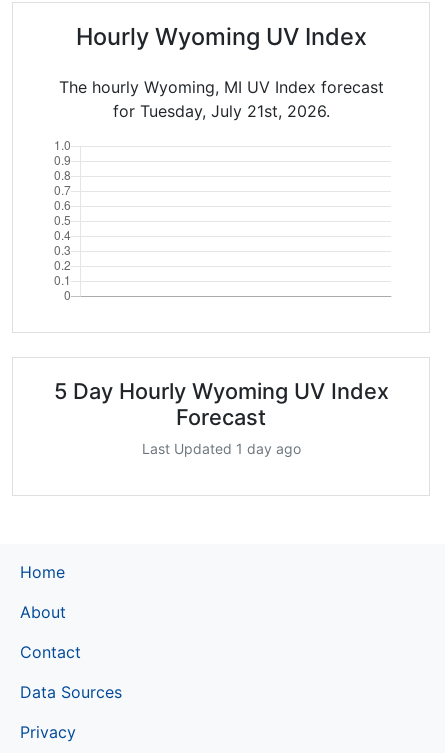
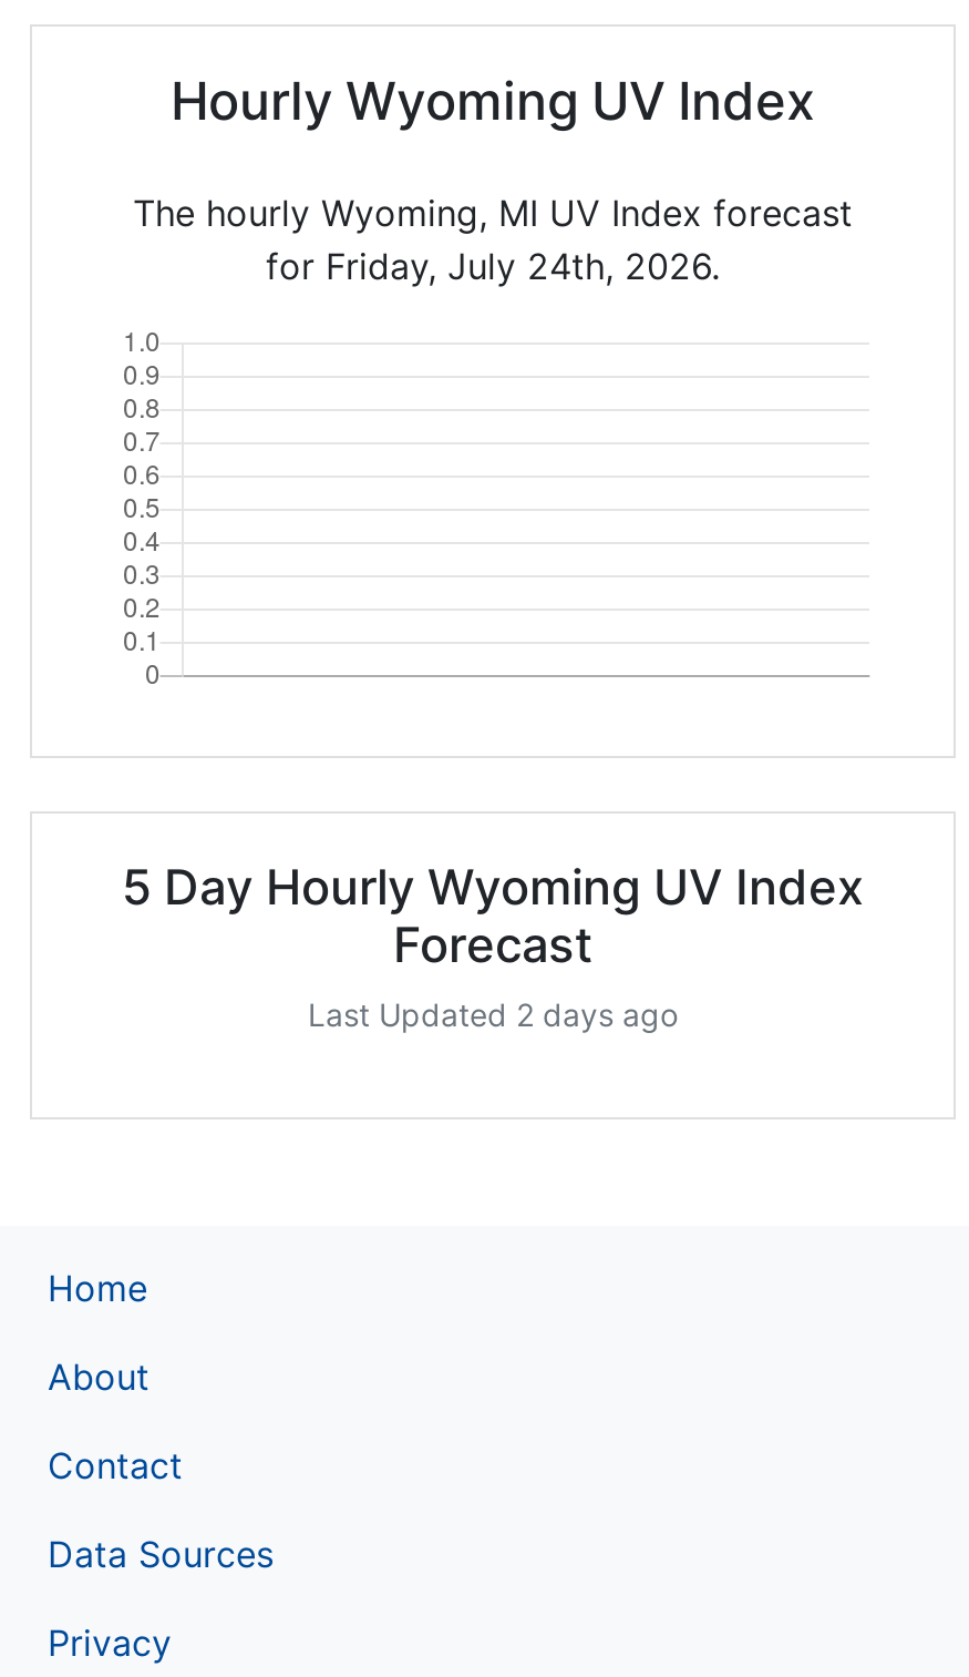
[112,101,329,121] for Tuesday, July 21st, 2026. -> [266,243,720,288] for Friday, July 24th, 2026.
[141,440,300,457] Last Updated 1 day ago -> [308,995,678,1033] Last Updated 2 days ago

